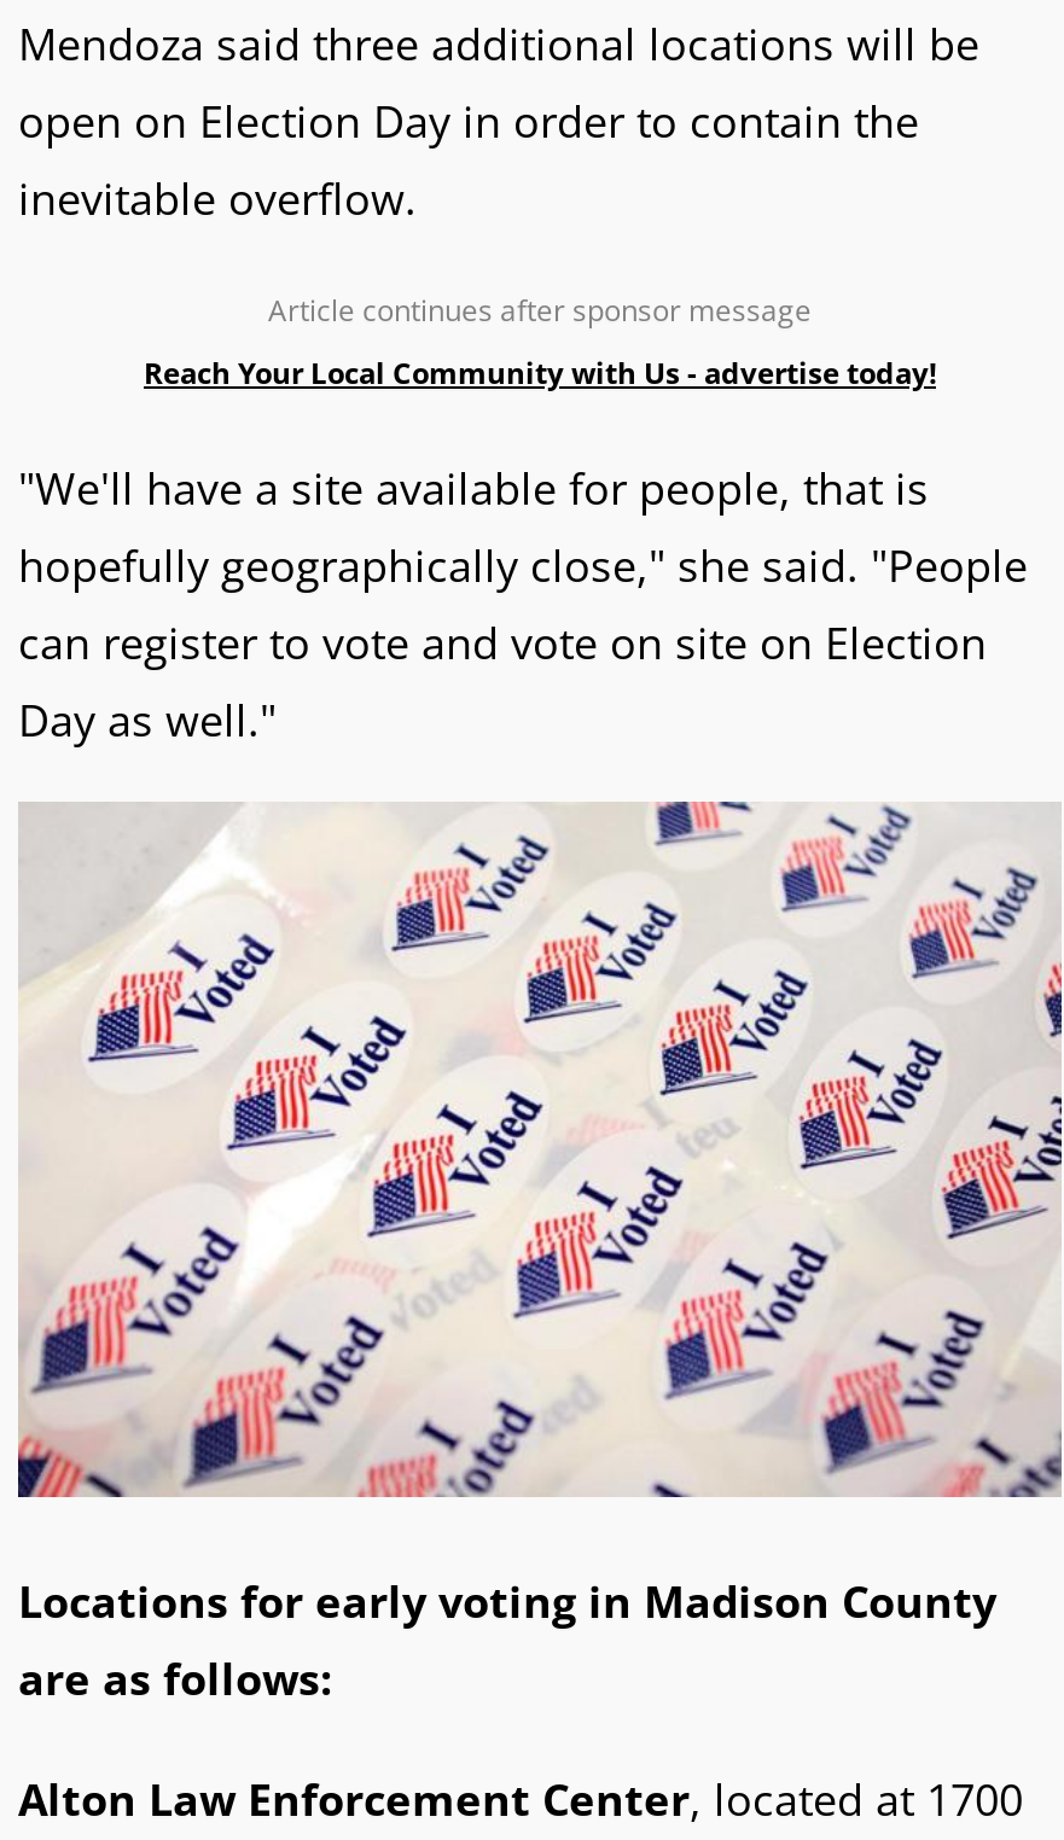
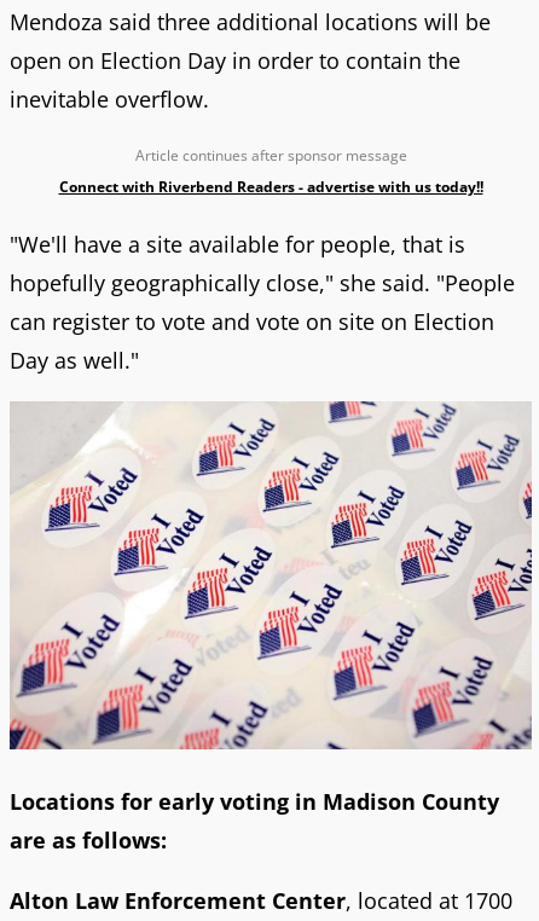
[144,352,936,393] Reach Your Local Community with Us - advertise today! -> [59,176,483,197] Connect with Riverbend Readers - advertise with us today!!

